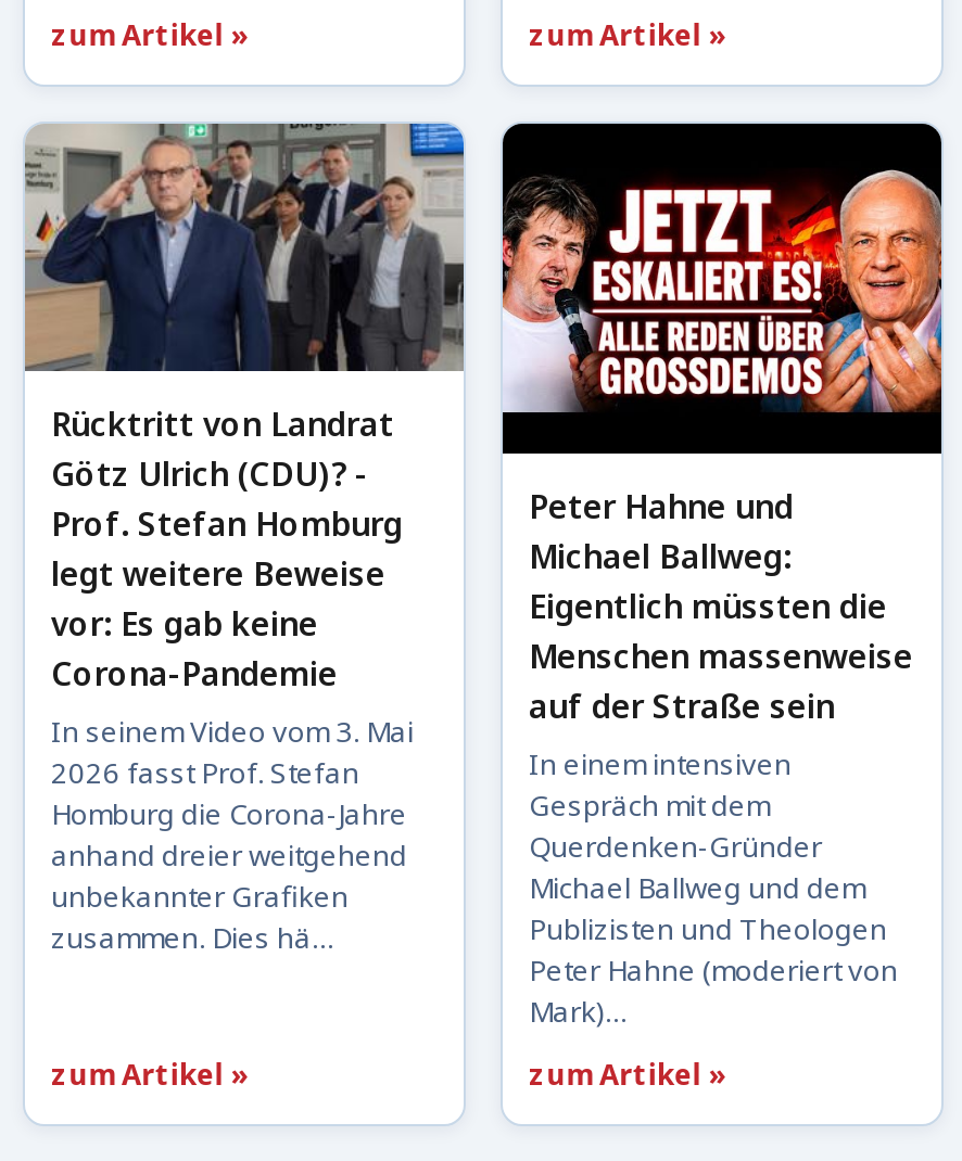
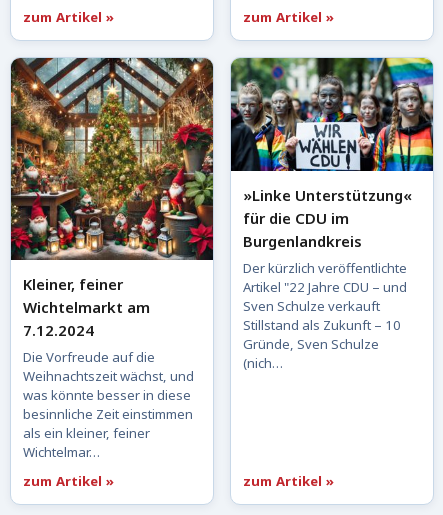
[25,123,466,957] [image] | Rücktritt von Landrat | Götz Ulrich (CDU)? - | Prof. Stefan Homburg | legt weitere Beweise | vor: Es gab keine | Corona-Pandemie | In seinem Video vom 3. Mai | 2026 fasst Prof. Stefan | Homburg die Corona-Jahre | anhand dreier weitgehend | unbekannter Grafiken | zusammen. Dies hä… -> [11,57,214,461] [image] | Kleiner, feiner | Wichtelmarkt am | 7.12.2024 | Die Vorfreude auf die | Weihnachtszeit wächst, und | was könnte besser in diese | besinnliche Zeit einstimmen | als ein kleiner, feiner | Wichtelmar…
[501,120,944,1030] [image] | Peter Hahne und | Michael Ballweg: | Eigentlich müssten die | Menschen massenweise | auf der Straße sein | In einem intensiven | Gespräch mit dem | Querdenken-Gründer | Michael Ballweg und dem | Publizisten und Theologen | Peter Hahne (moderiert von | Mark)… -> [230,57,434,372] [image] | »Linke Unterstützung« | für die CDU im | Burgenlandkreis | Der kürzlich veröffentlichte | Artikel "22 Jahre CDU – und | Sven Schulze verkauft | Stillstand als Zukunft – 10 | Gründe, Sven Schulze | (nich…

